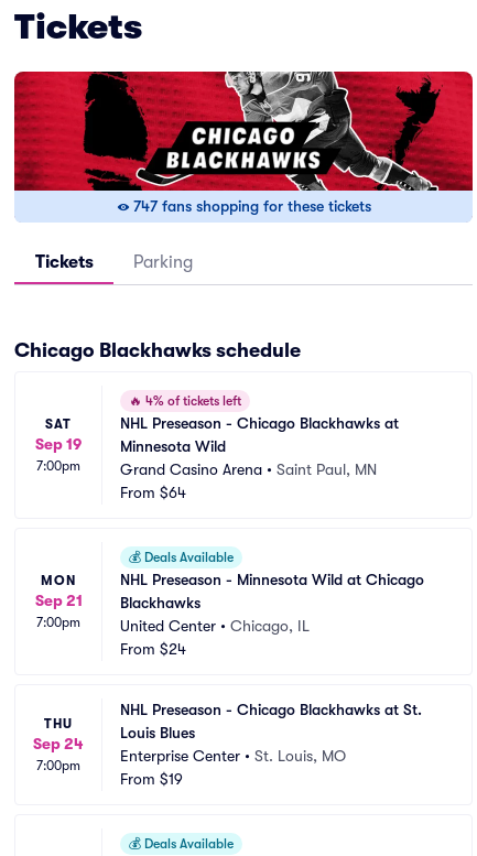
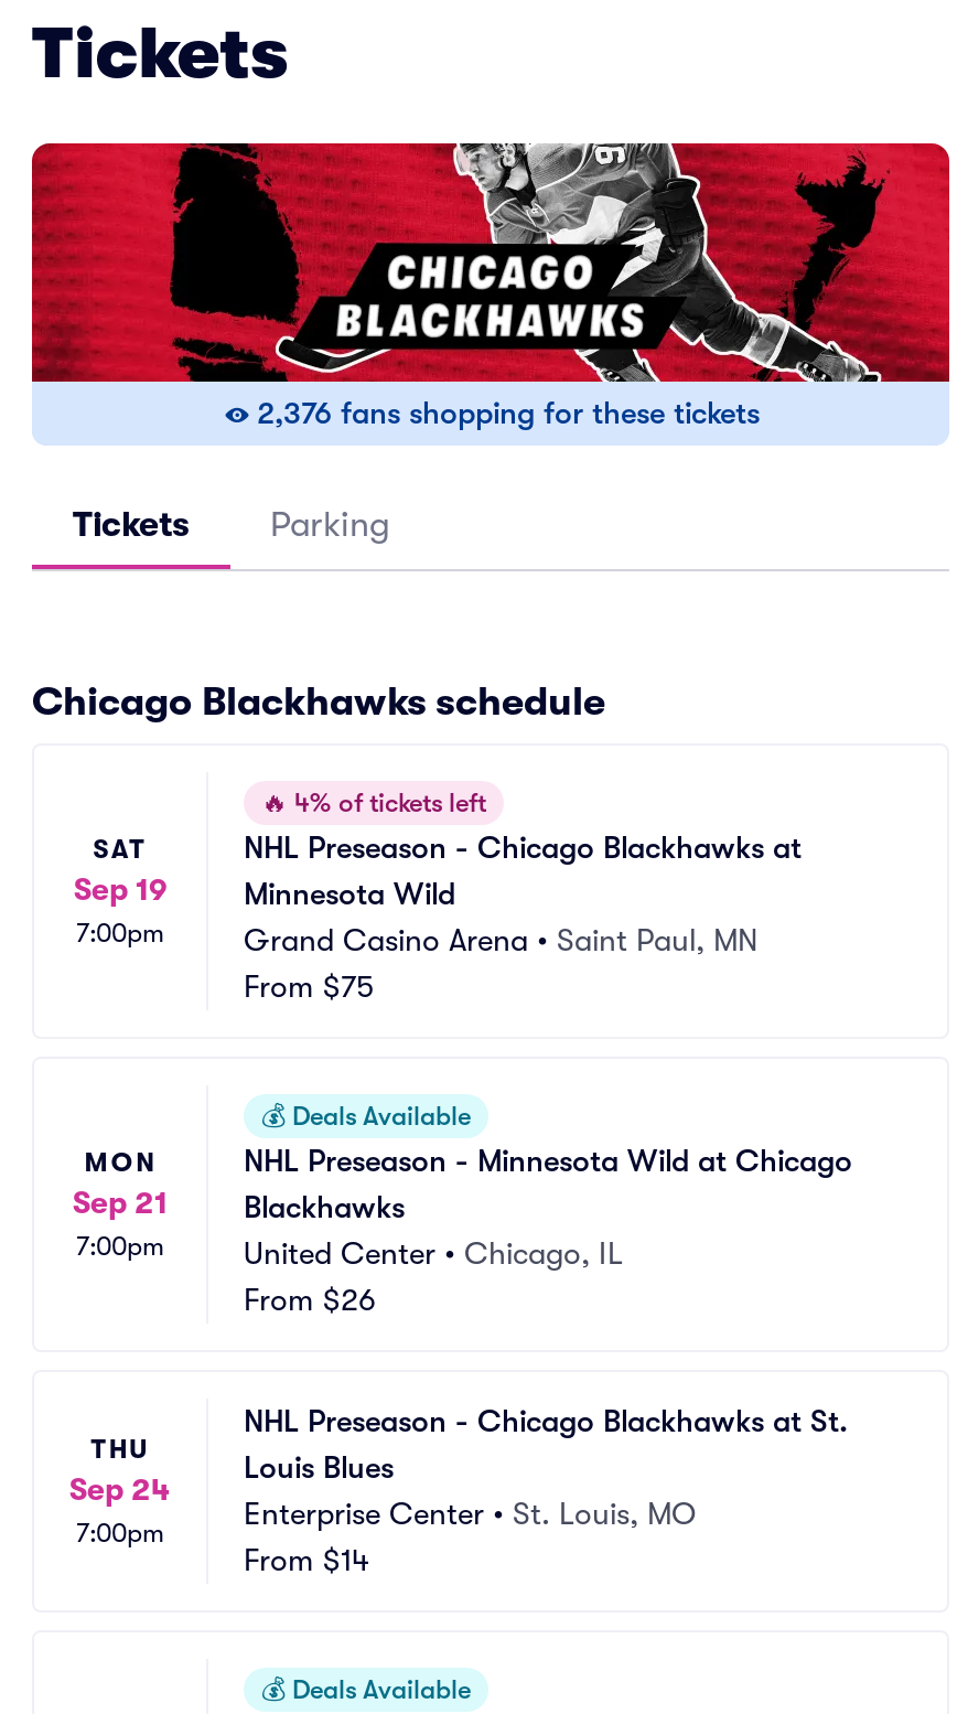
[133,197,371,215] 747 fans shopping for these tickets -> [257,395,760,430] 2,376 fans shopping for these tickets
[120,484,186,501] From $64 -> [244,968,374,1004] From $75
[120,640,186,658] From $24 -> [244,1282,376,1317] From $26
[120,770,183,788] From $19 -> [244,1542,369,1577] From $14

